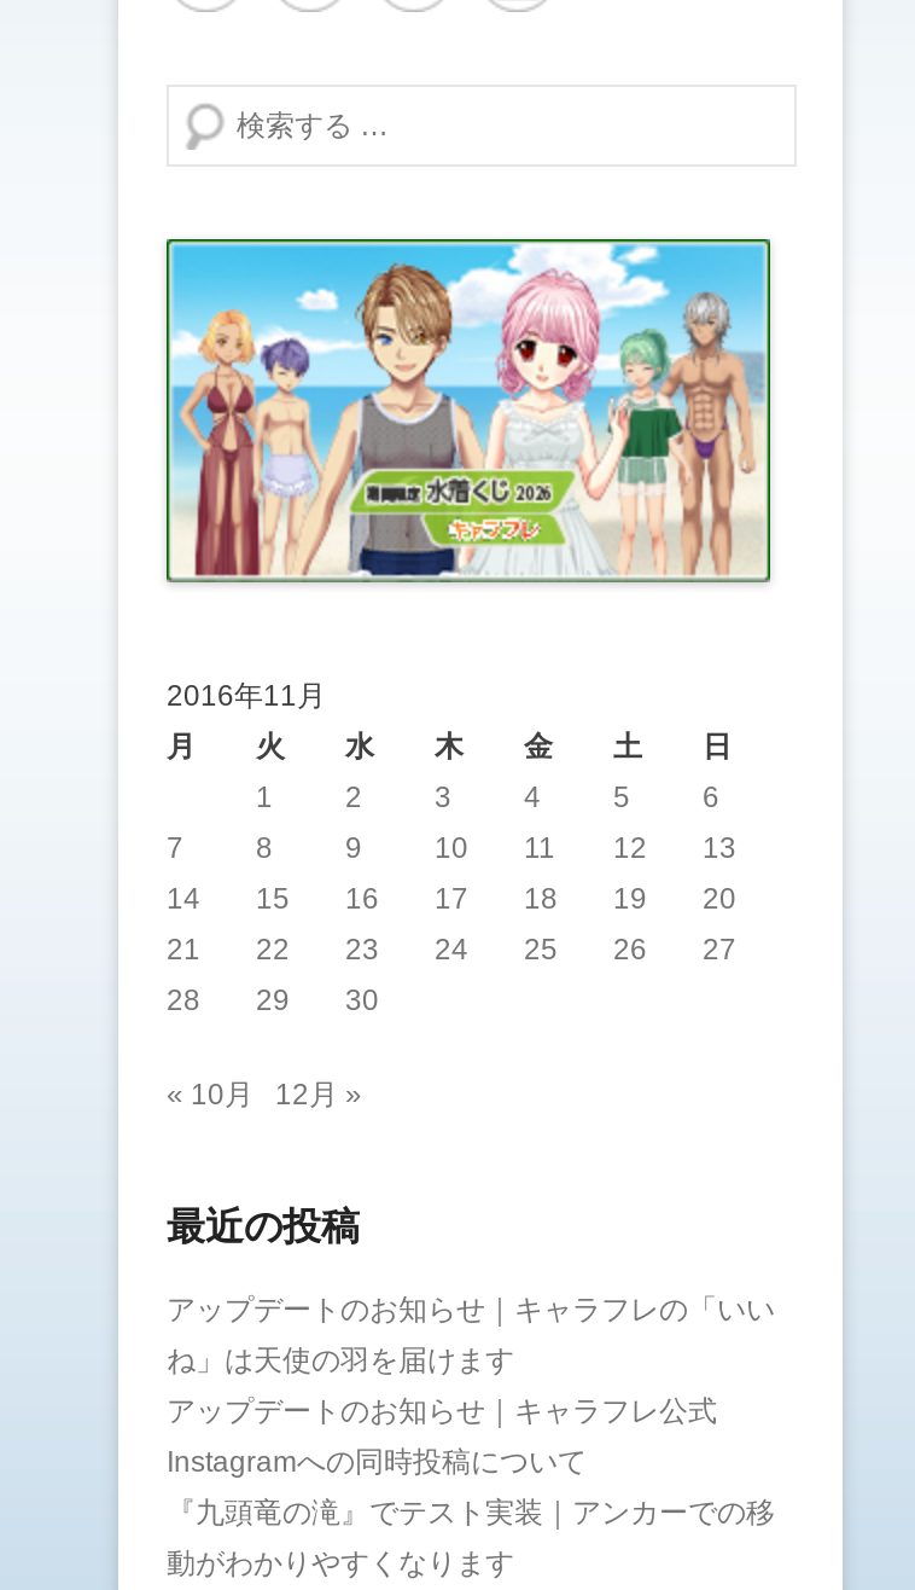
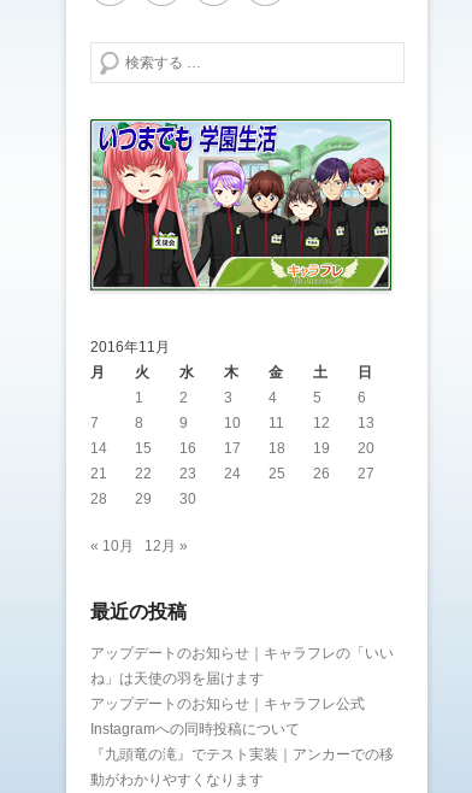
[169,242,768,580] [image] -> [92,121,390,288] [image]

